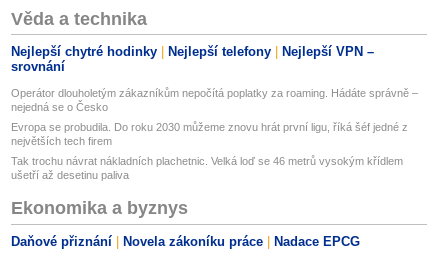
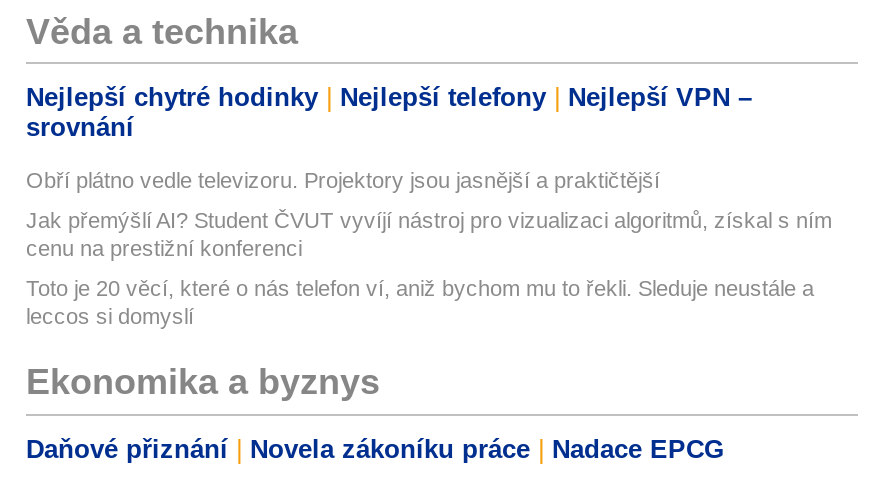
[11,87,418,113] Operátor dlouholetým zákazníkům nepočítá poplatky za roaming. Hádáte správně – | nejedná se o Česko -> [26,169,660,193] Obří plátno vedle televizoru. Projektory jsou jasnější a praktičtější
[11,121,408,147] Evropa se probudila. Do roku 2030 můžeme znovu hrát první ligu, říká šéf jedné z | největších tech firem -> [26,209,832,261] Jak přemýšlí AI? Student ČVUT vyvíjí nástroj pro vizualizaci algoritmů, získal s ním | cenu na prestižní konferenci
[11,155,403,181] Tak trochu návrat nákladních plachetnic. Velká loď se 46 metrů vysokým křídlem | ušetří až desetinu paliva -> [26,277,814,329] Toto je 20 věcí, které o nás telefon ví, aniž bychom mu to řekli. Sleduje neustále a | leccos si domyslí

